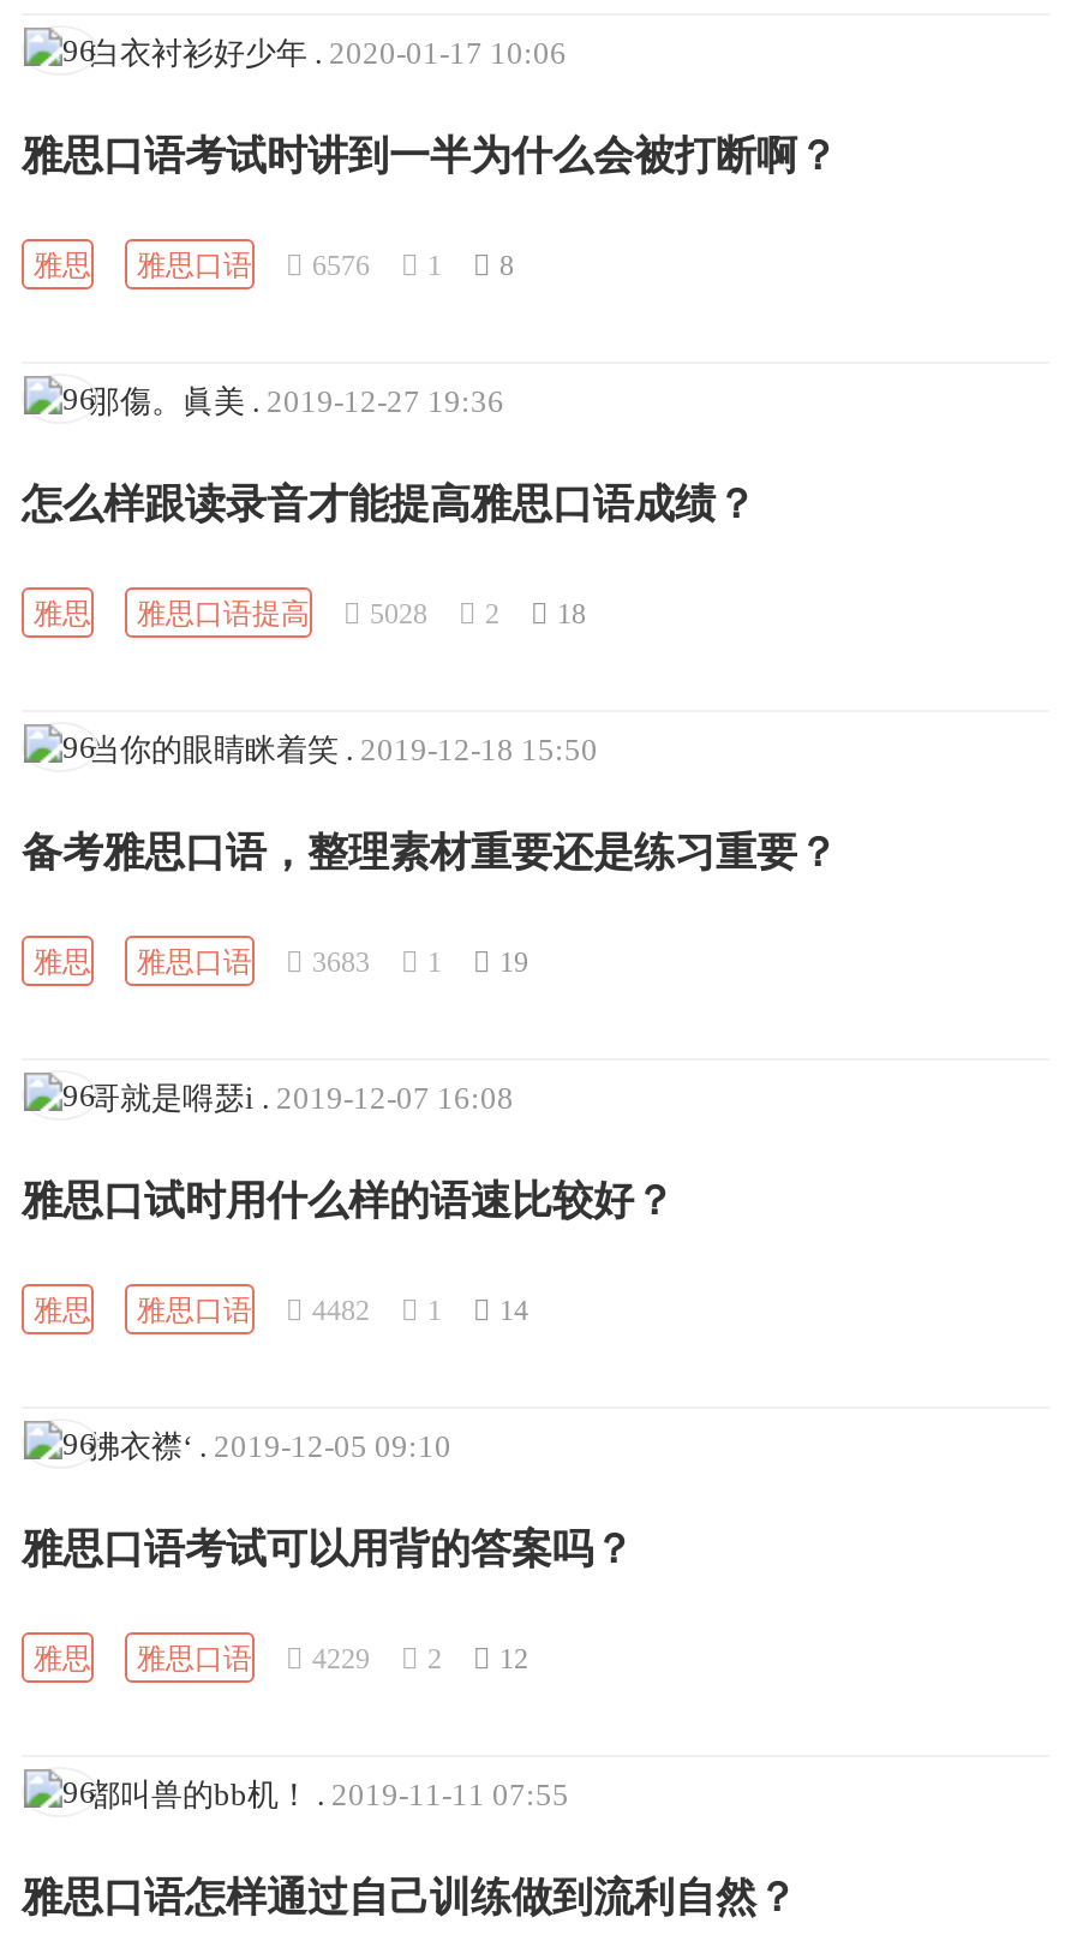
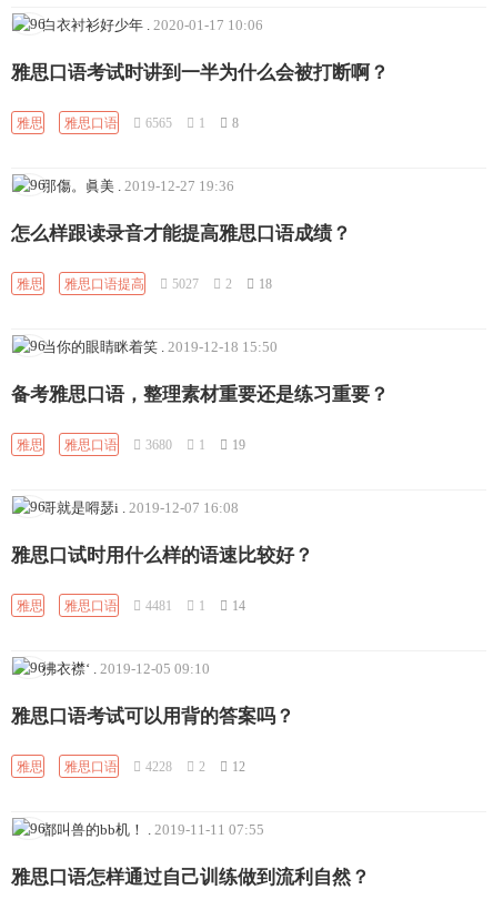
[305,248,377,281] 6576 -> [142,115,175,131] 6565
[34,596,586,630] 雅思 雅思口语提高 5028 2 18 -> [17,276,272,291] 雅思 雅思口语提高 5027 2 18
[305,944,377,978] 3683 -> [142,437,175,452] 3680
[305,1293,377,1326] 4482 -> [142,598,175,613] 4481
[305,1641,377,1675] 4229 -> [142,759,175,774] 4228

